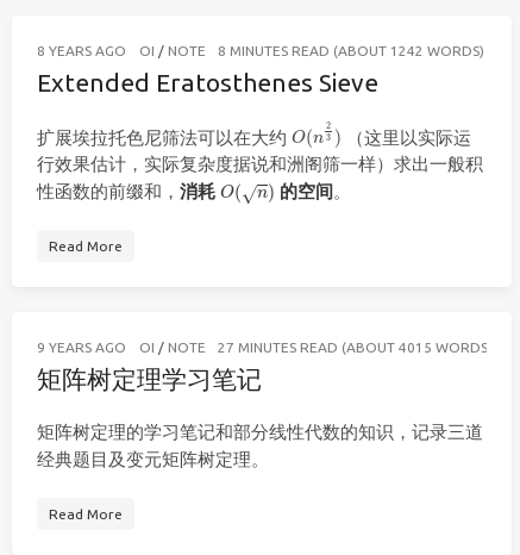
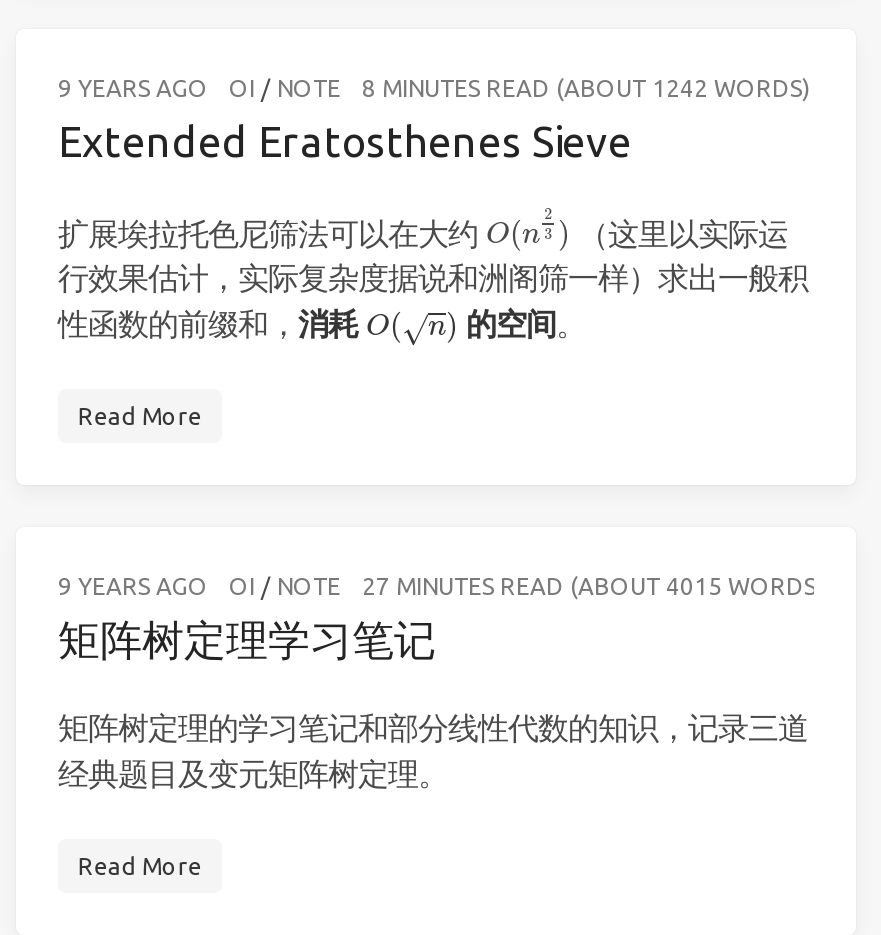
[37,42,484,58] 8 YEARS AGO OI / NOTE 8 MINUTES READ (ABOUT 1242 WORDS) -> [58,74,810,100] 9 YEARS AGO OI / NOTE 8 MINUTES READ (ABOUT 1242 WORDS)

